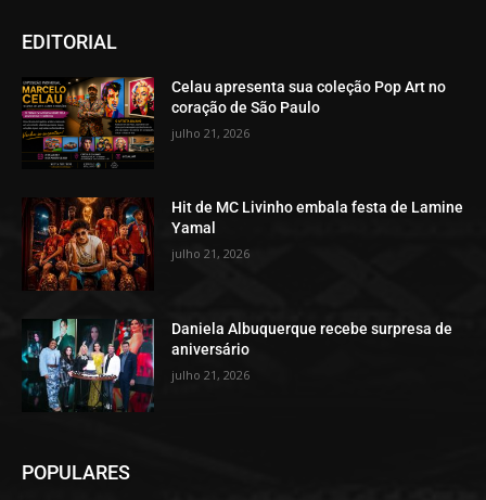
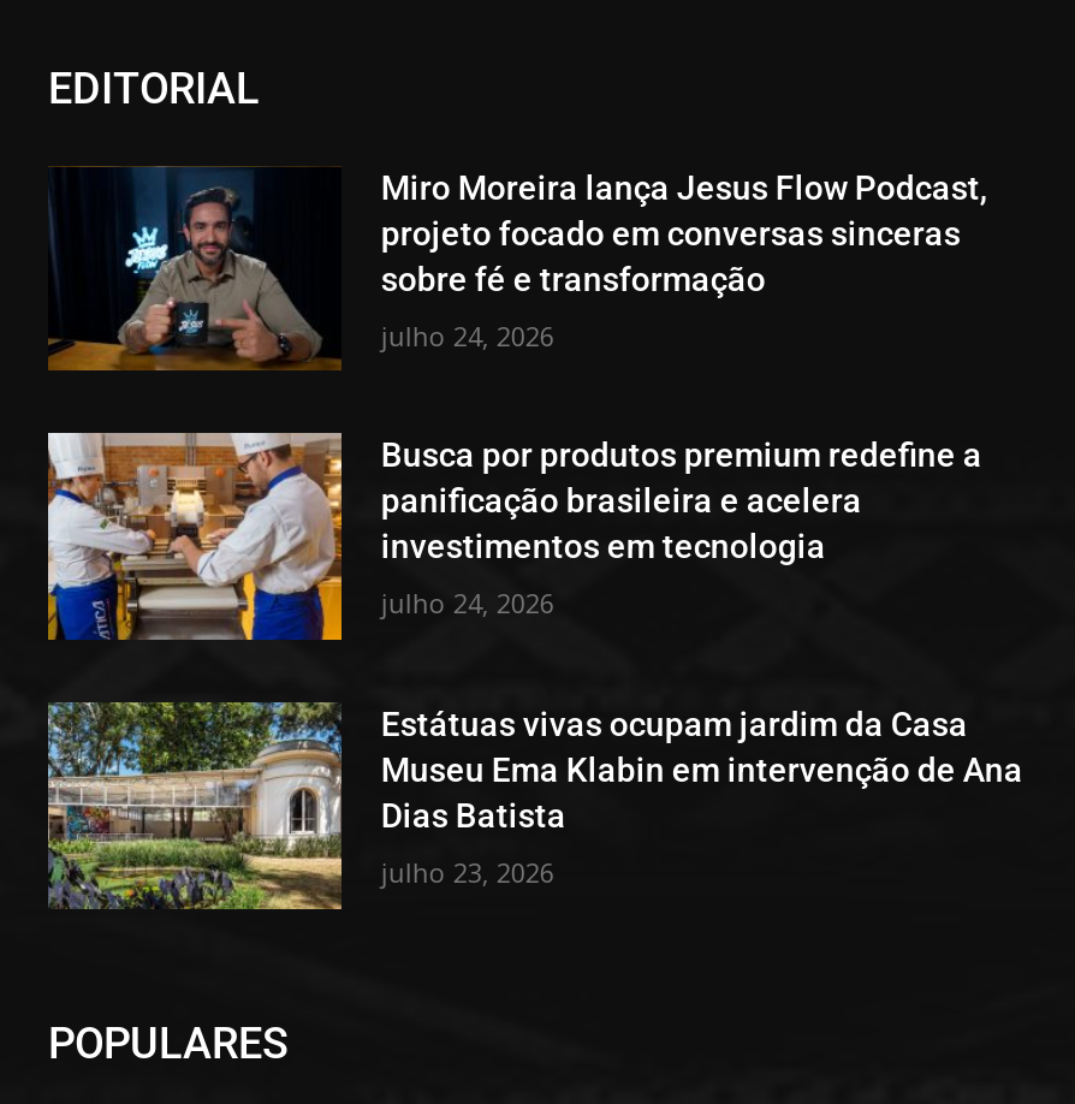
[21,76,446,169] [image] | Celau apresenta sua coleção Pop Art no | coração de São Paulo -> [46,166,987,373] [image] | Miro Moreira lança Jesus Flow Podcast, | projeto focado em conversas sinceras | sobre fé e transformação
[172,124,250,141] julho 21, 2026 -> [381,317,554,353] julho 24, 2026
[22,196,464,292] [image] | Hit de MC Livinho embala festa de Lamine | Yamal -> [46,431,982,642] [image] | Busca por produtos premium redefine a | panificação brasileira e acelera | investimentos em tecnologia
[172,246,250,262] julho 21, 2026 -> [381,585,554,622] julho 24, 2026
[21,319,453,412] [image] | Daniela Albuquerque recebe surpresa de | aniversário -> [46,700,1023,912] [image] | Estátuas vivas ocupam jardim da Casa | Museu Ema Klabin em intervenção de Ana | Dias Batista
[172,367,250,383] julho 21, 2026 -> [381,854,554,890] julho 23, 2026

